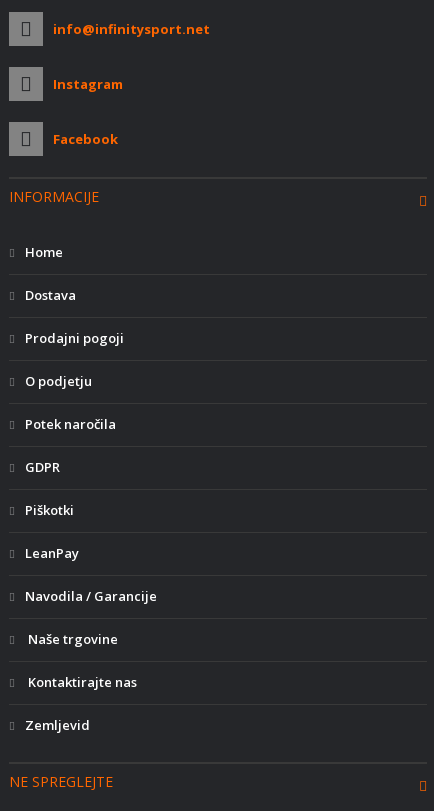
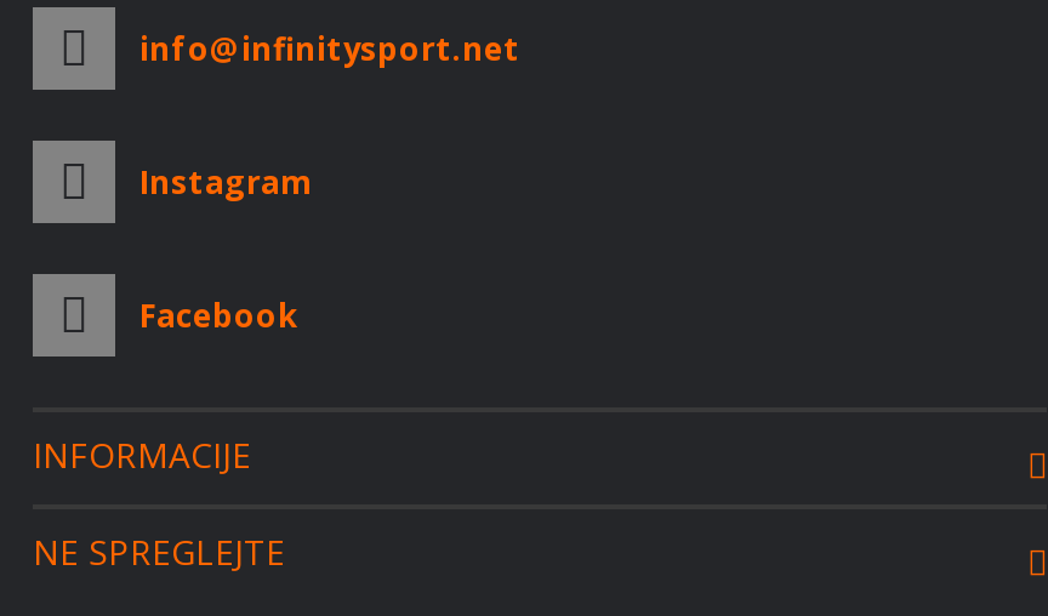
[25,243,157,734] Home | Dostava | Prodajni pogoji | O podjetju | Potek naročila | GDPR | Piškotki | LeanPay | Navodila / Garancije | Naše trgovine | Kontaktirajte nas | Zemljevid -> none

